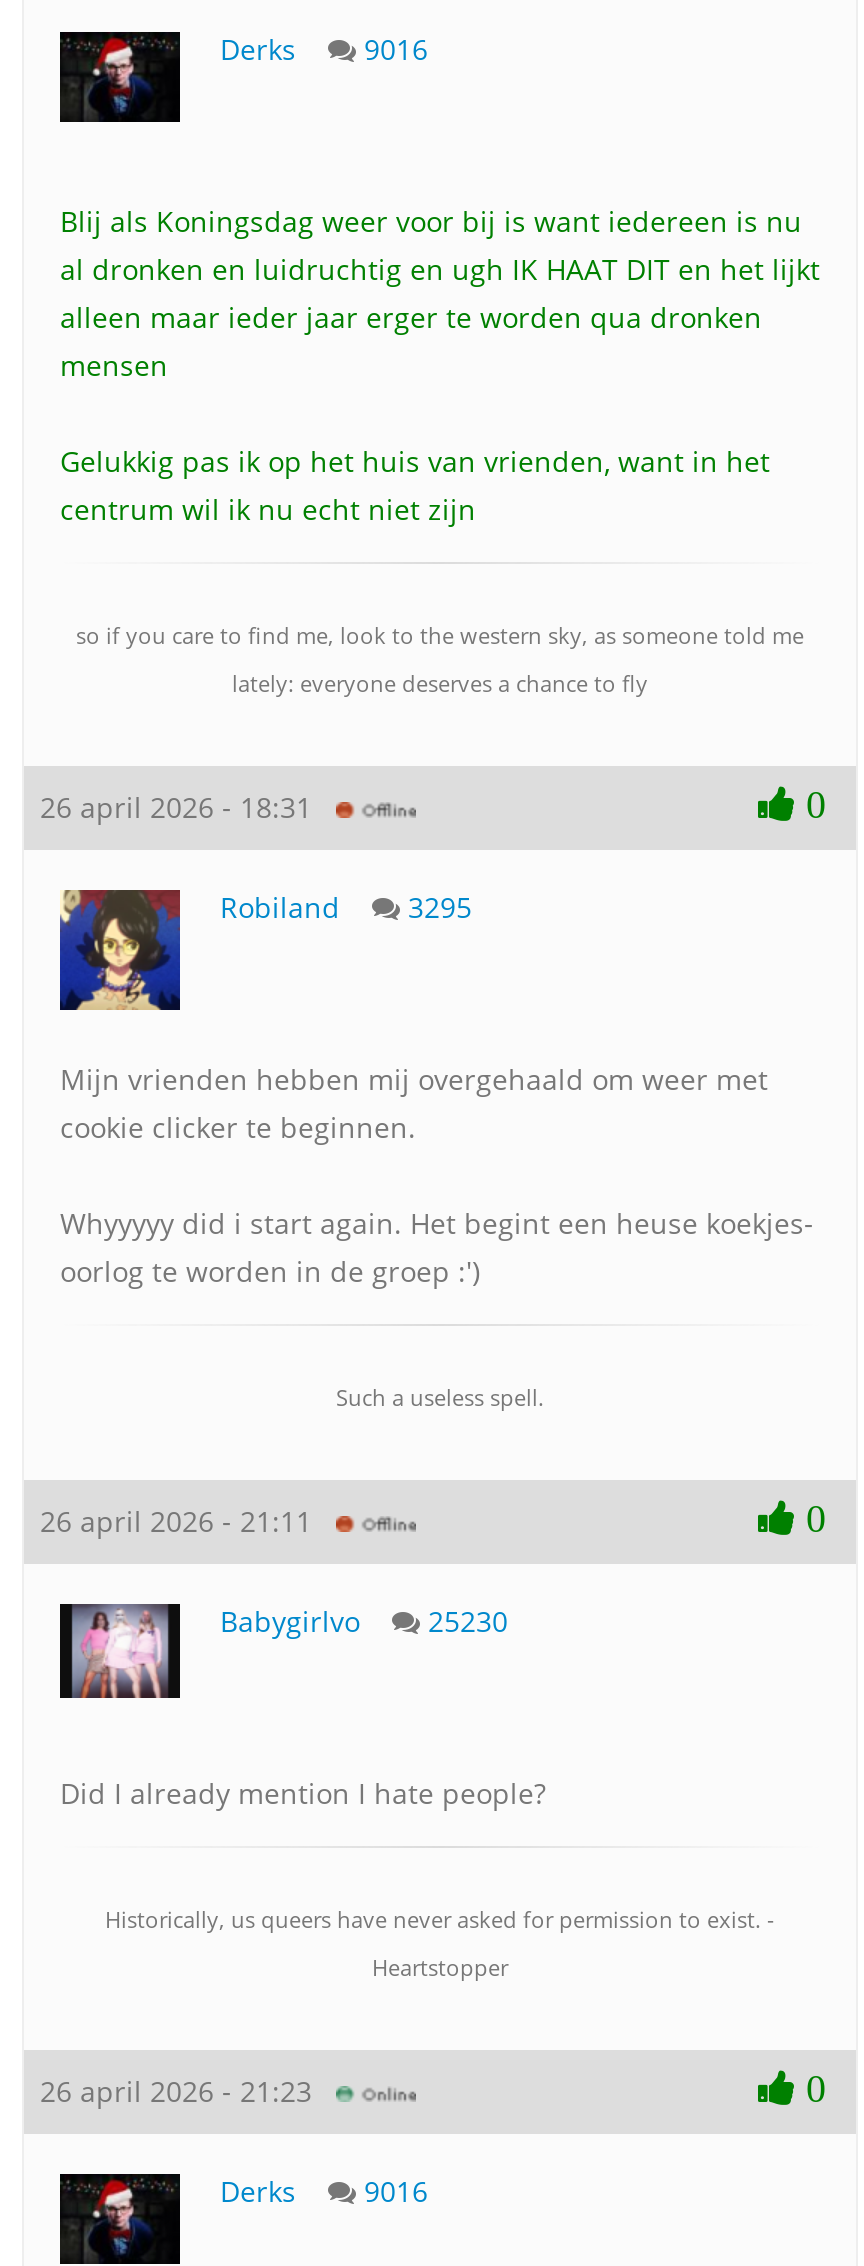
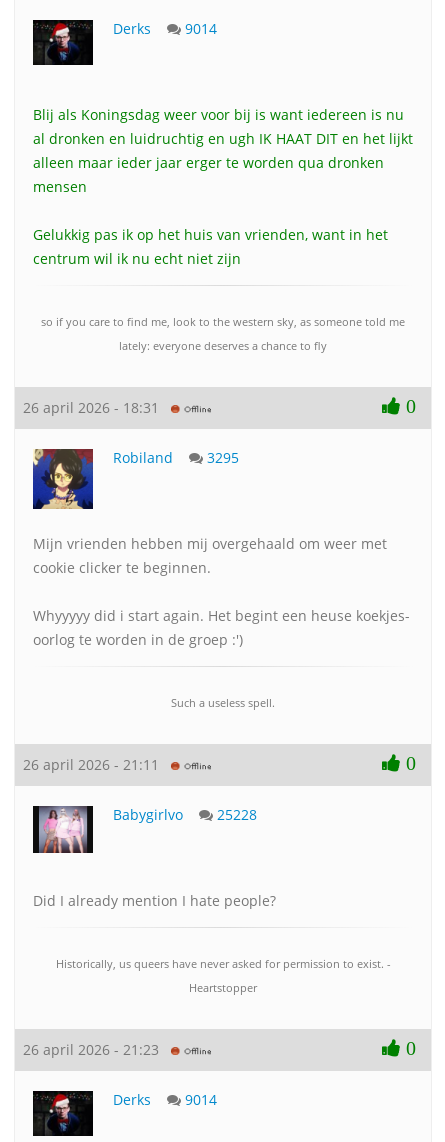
[220,30,428,68] Derks 9016 -> [113,19,217,38] Derks 9014
[220,1602,508,1640] Babygirlvo 25230 -> [113,805,257,824] Babygirlvo 25228
[220,2172,428,2210] Derks 9016 -> [113,1090,217,1109] Derks 9014

